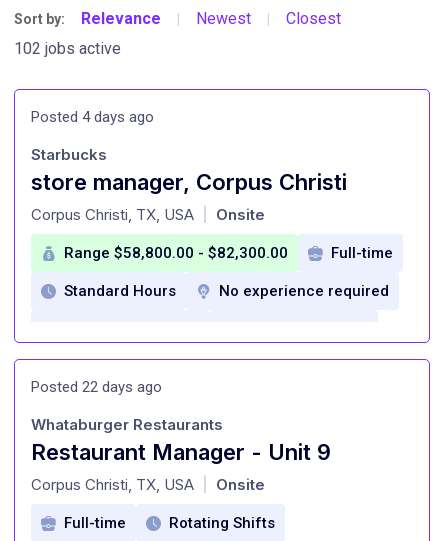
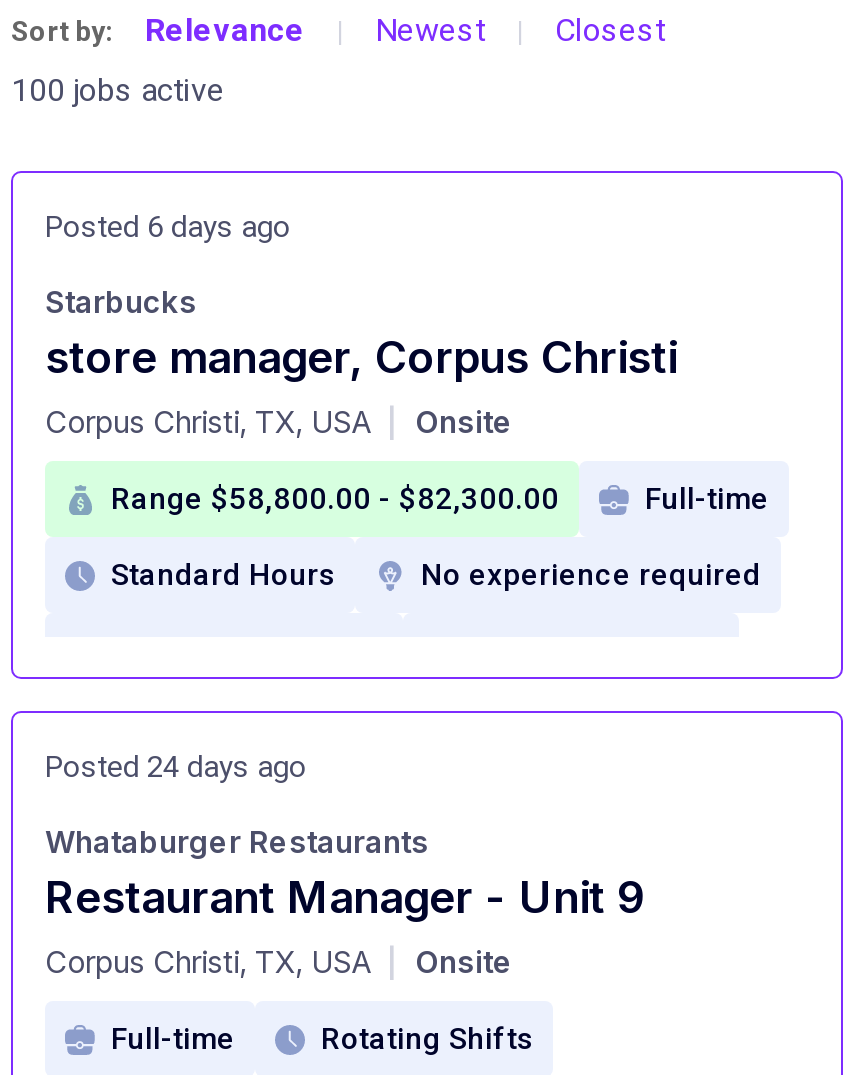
[14,39,121,58] 102 jobs active -> [11,71,225,109] 100 jobs active
[31,108,154,126] Posted 4 days ago -> [45,209,291,245] Posted 6 days ago
[31,378,162,396] Posted 22 days ago -> [45,749,307,785] Posted 24 days ago

